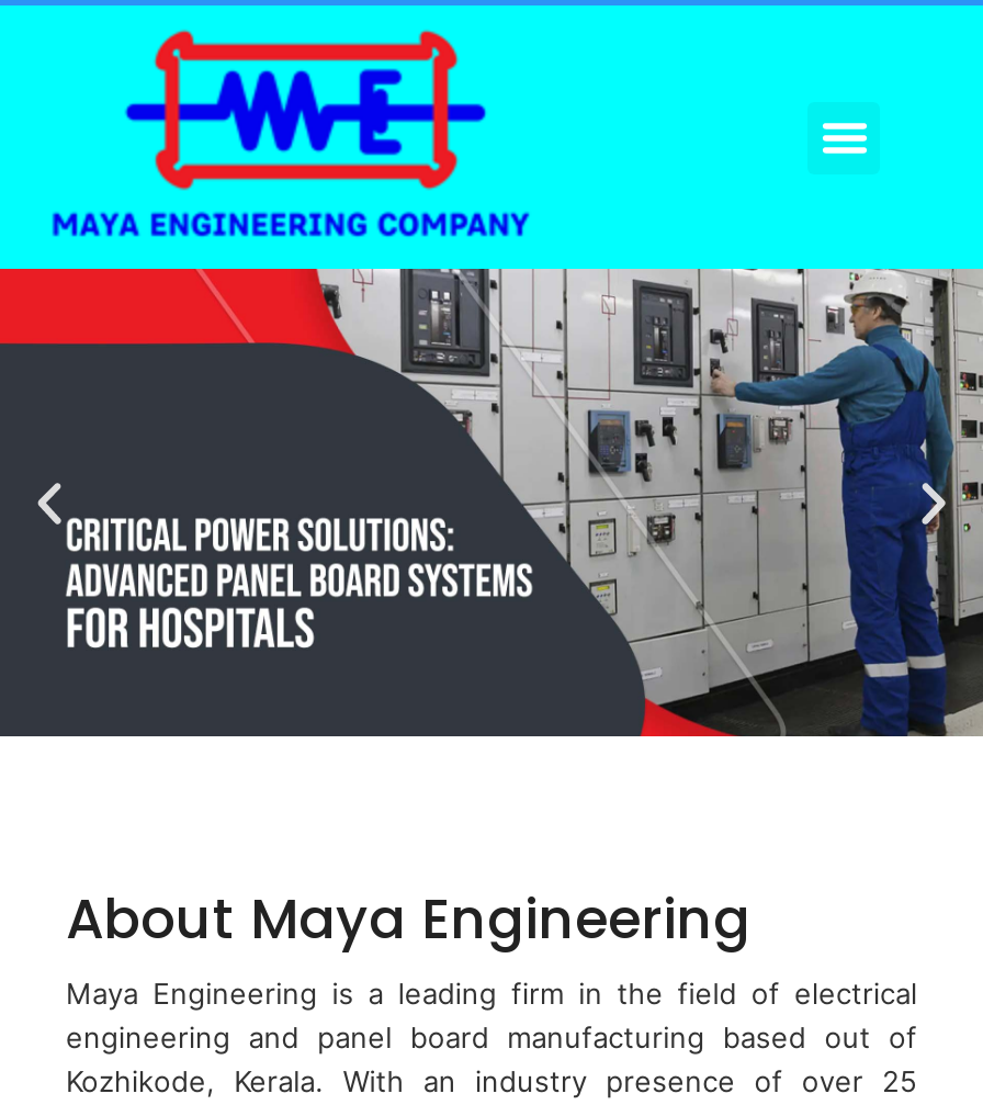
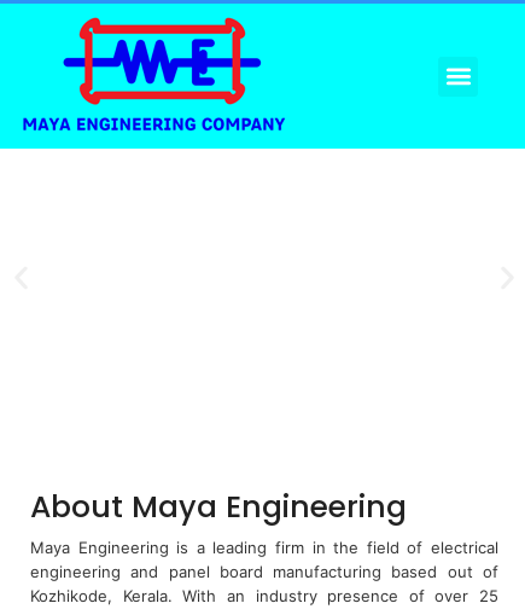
[7,267,976,738] [image] -> none

